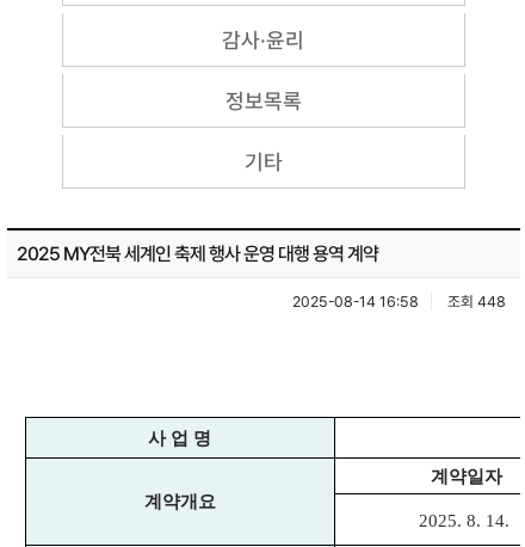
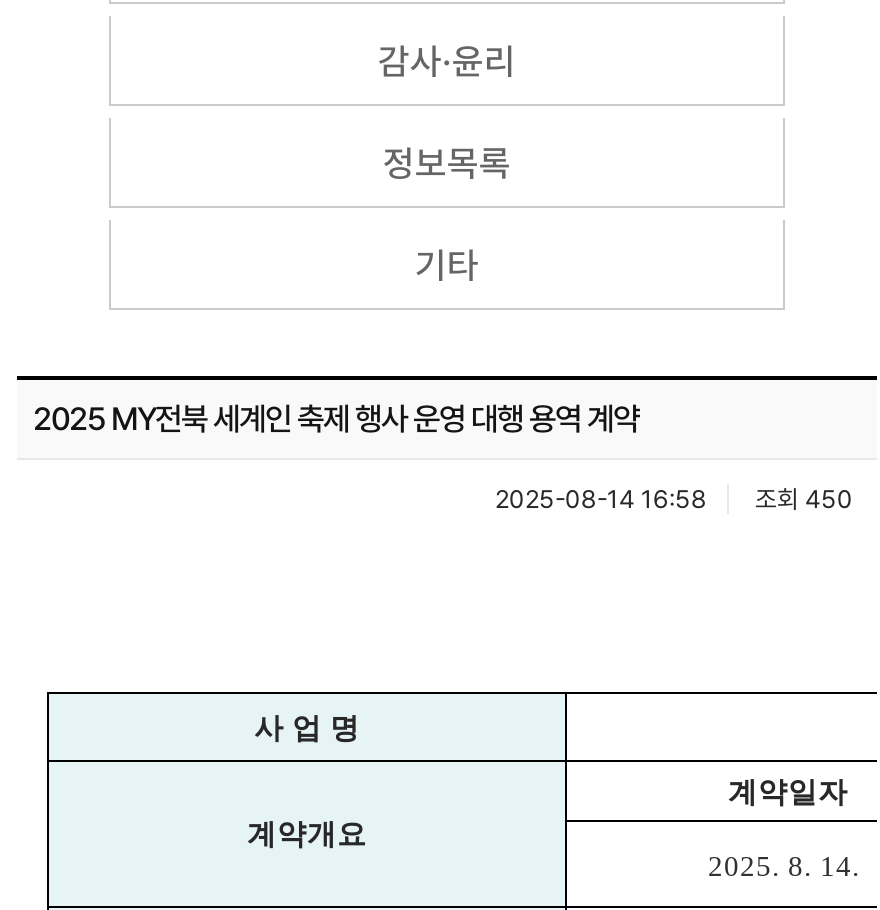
[292,293,506,311] 2025-08-14 16:58 조회 448 -> [495,484,853,514] 2025-08-14 16:58 조회 450

